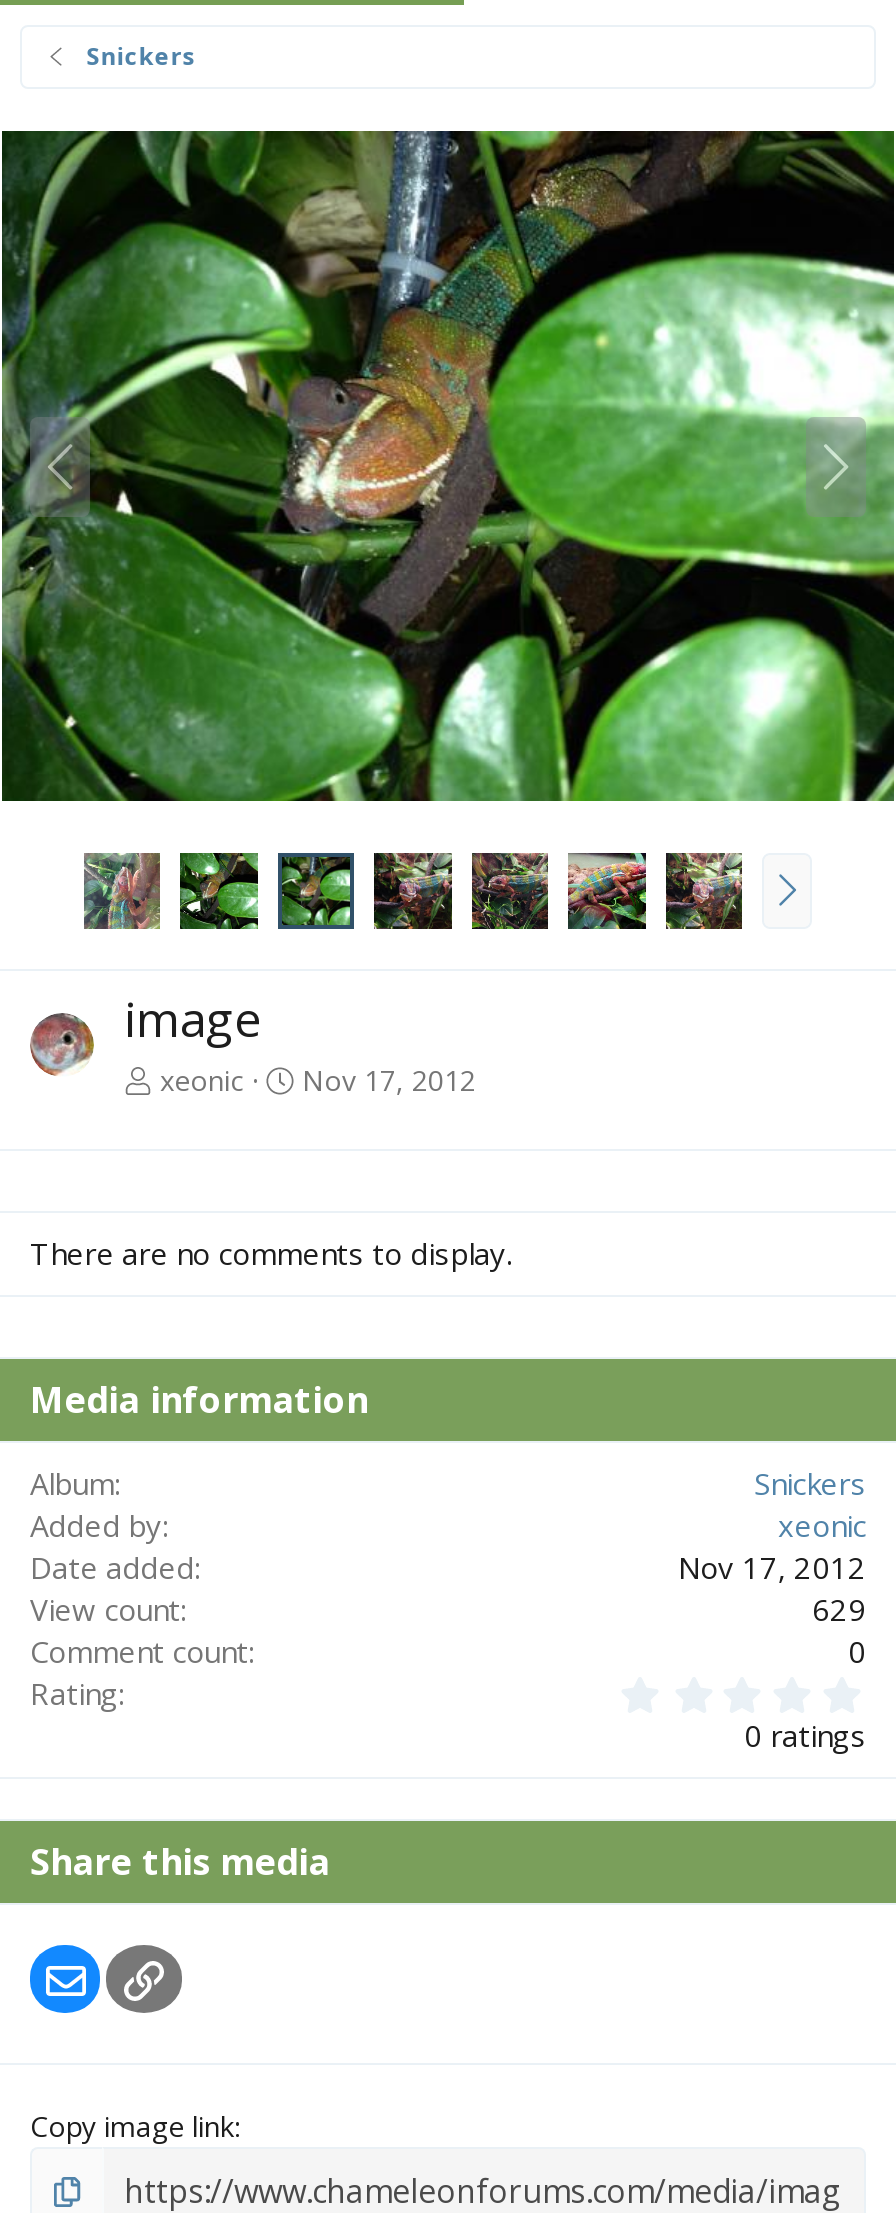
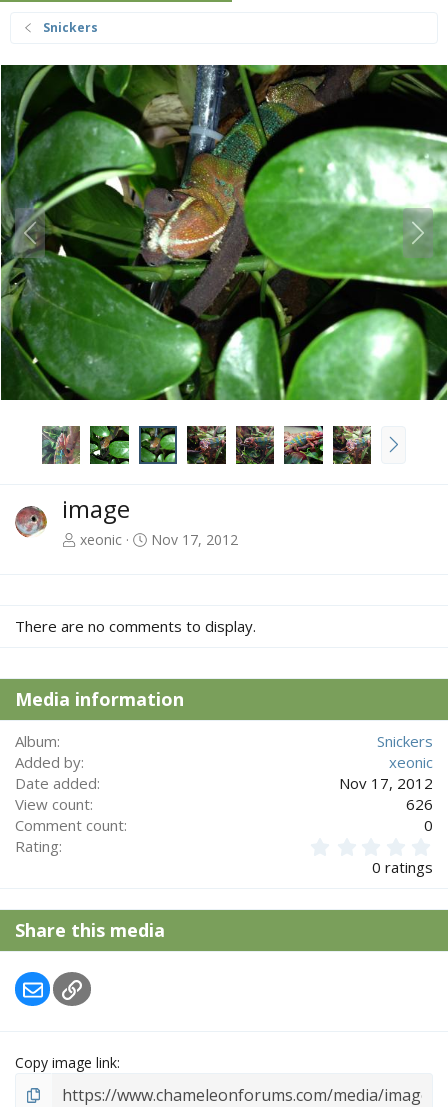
[812,1590,866,1630] 629 -> [406,794,433,814] 626

